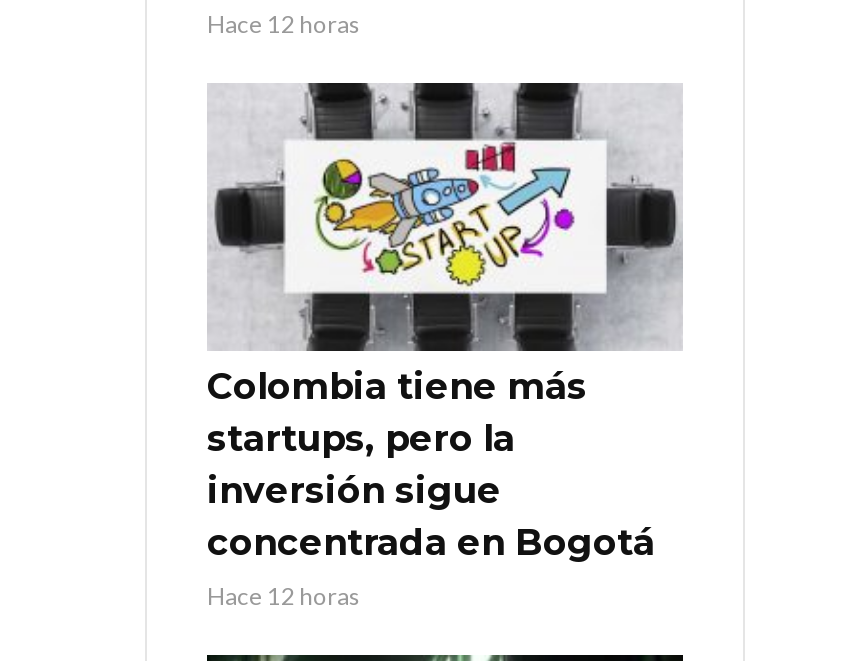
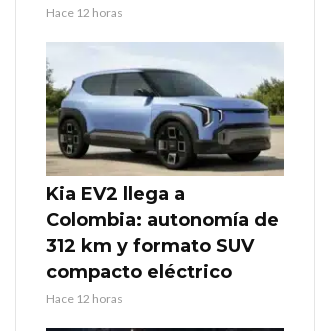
[207,81,683,565] [image] | Colombia tiene más | startups, pero la | inversión sigue | concentrada en Bogotá -> [45,42,285,283] [image] | Kia EV2 llega a | Colombia: autonomía de | 312 km y formato SUV | compacto eléctrico

